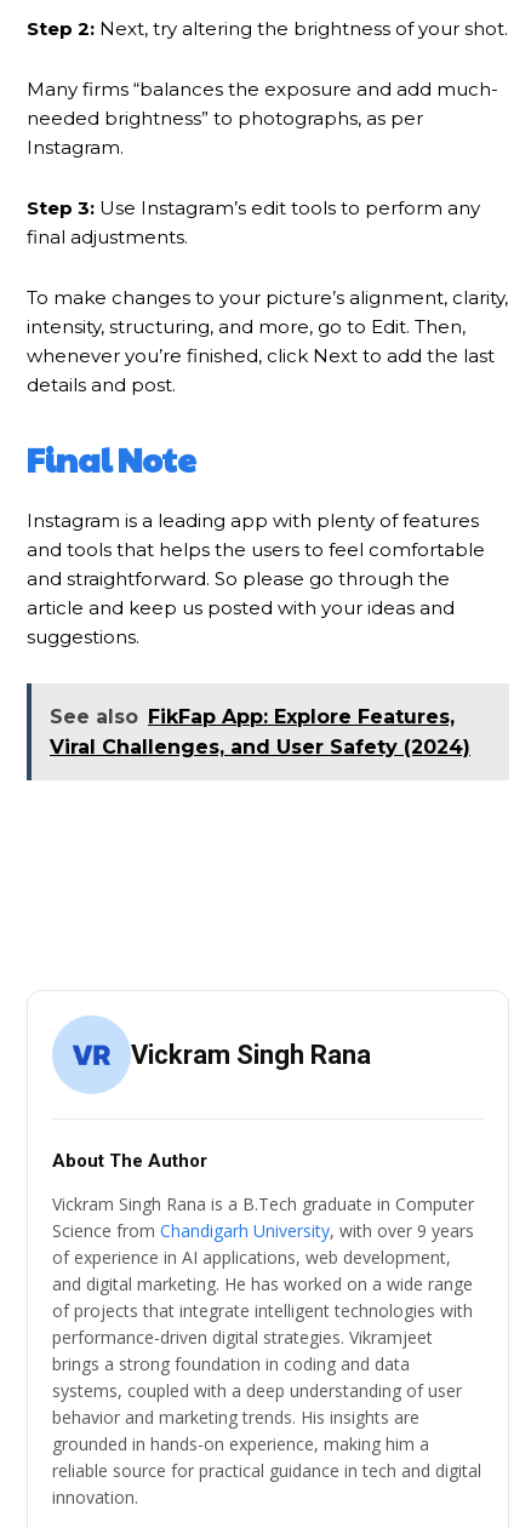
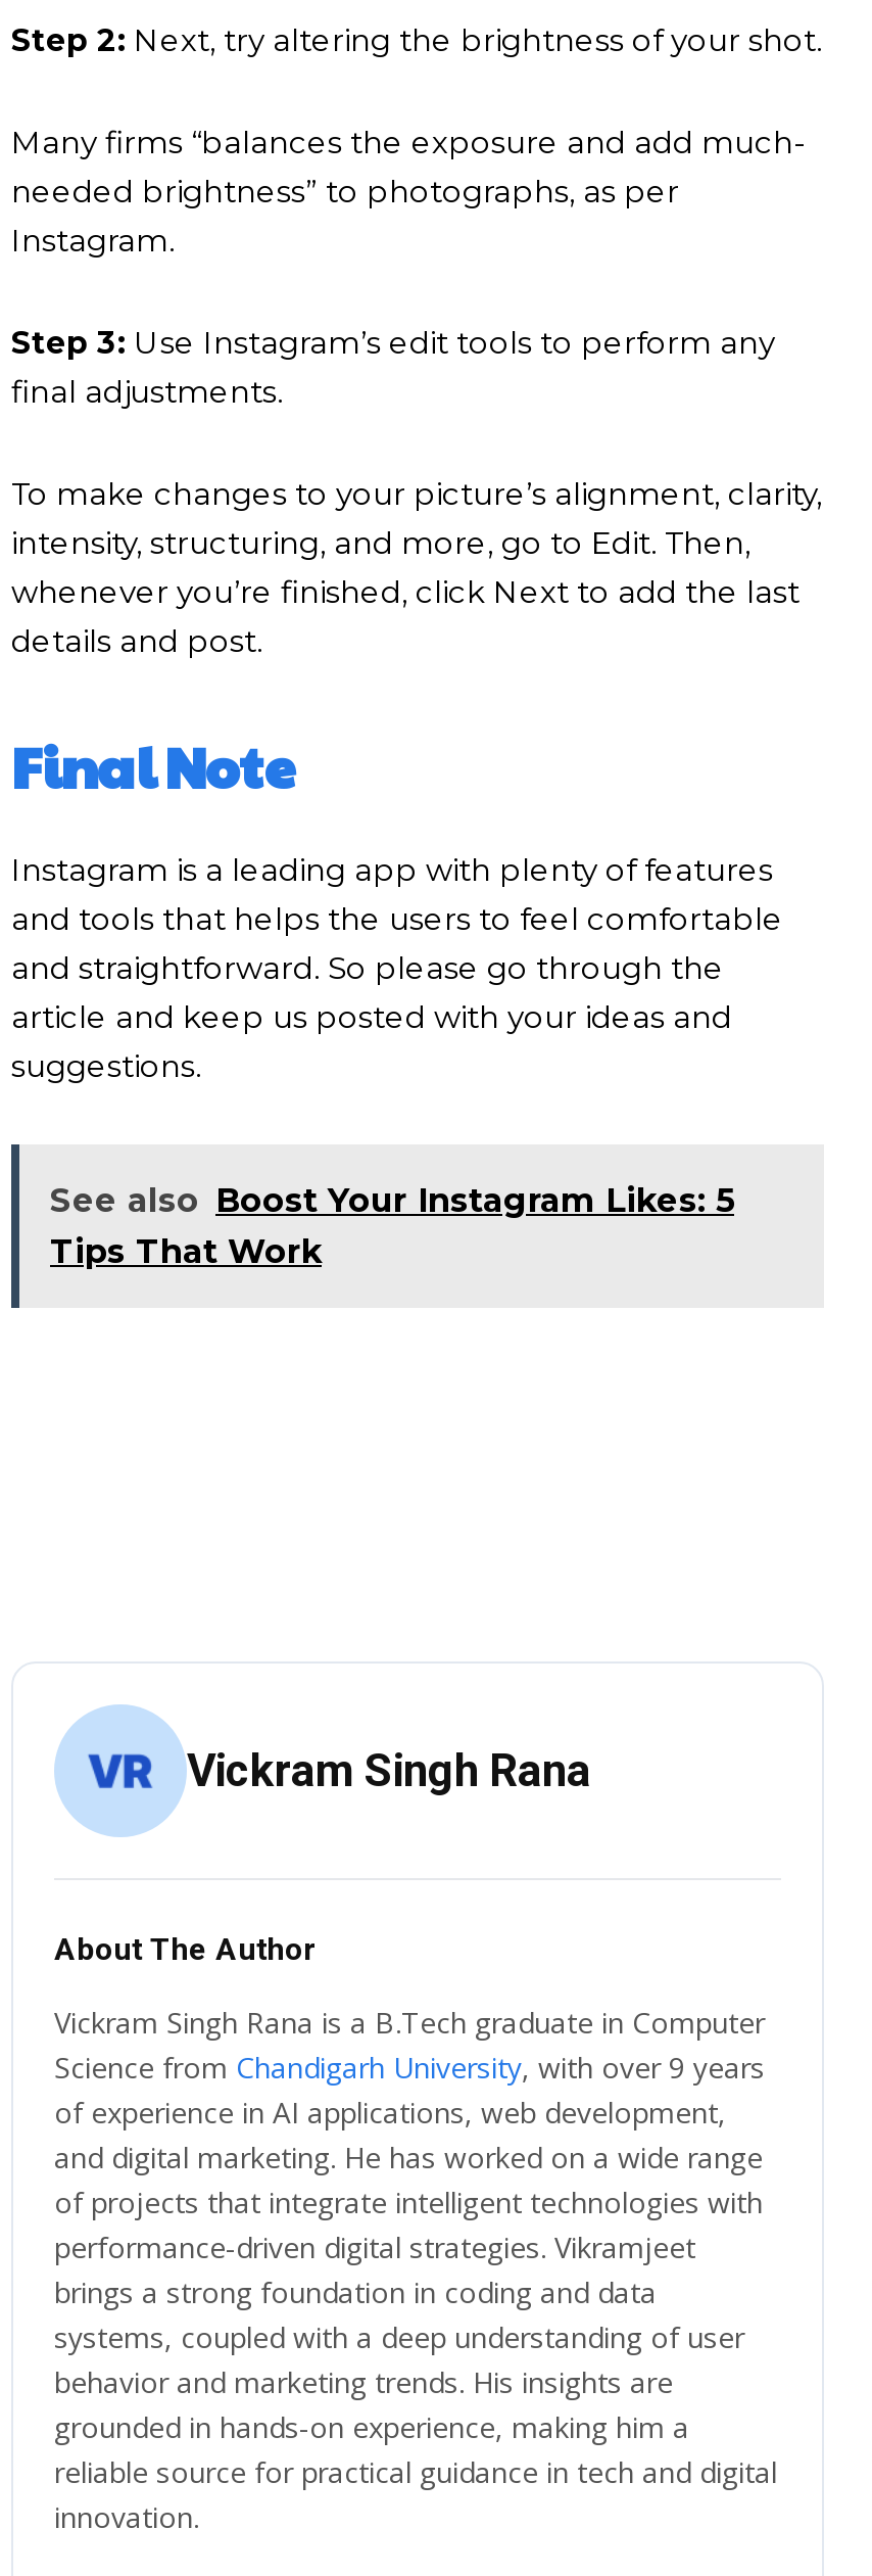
[50,705,470,759] See also FikFap App: Explore Features, | Viral Challenges, and User Safety (2024) -> [50,1181,734,1271] See also Boost Your Instagram Likes: 5 | Tips That Work

